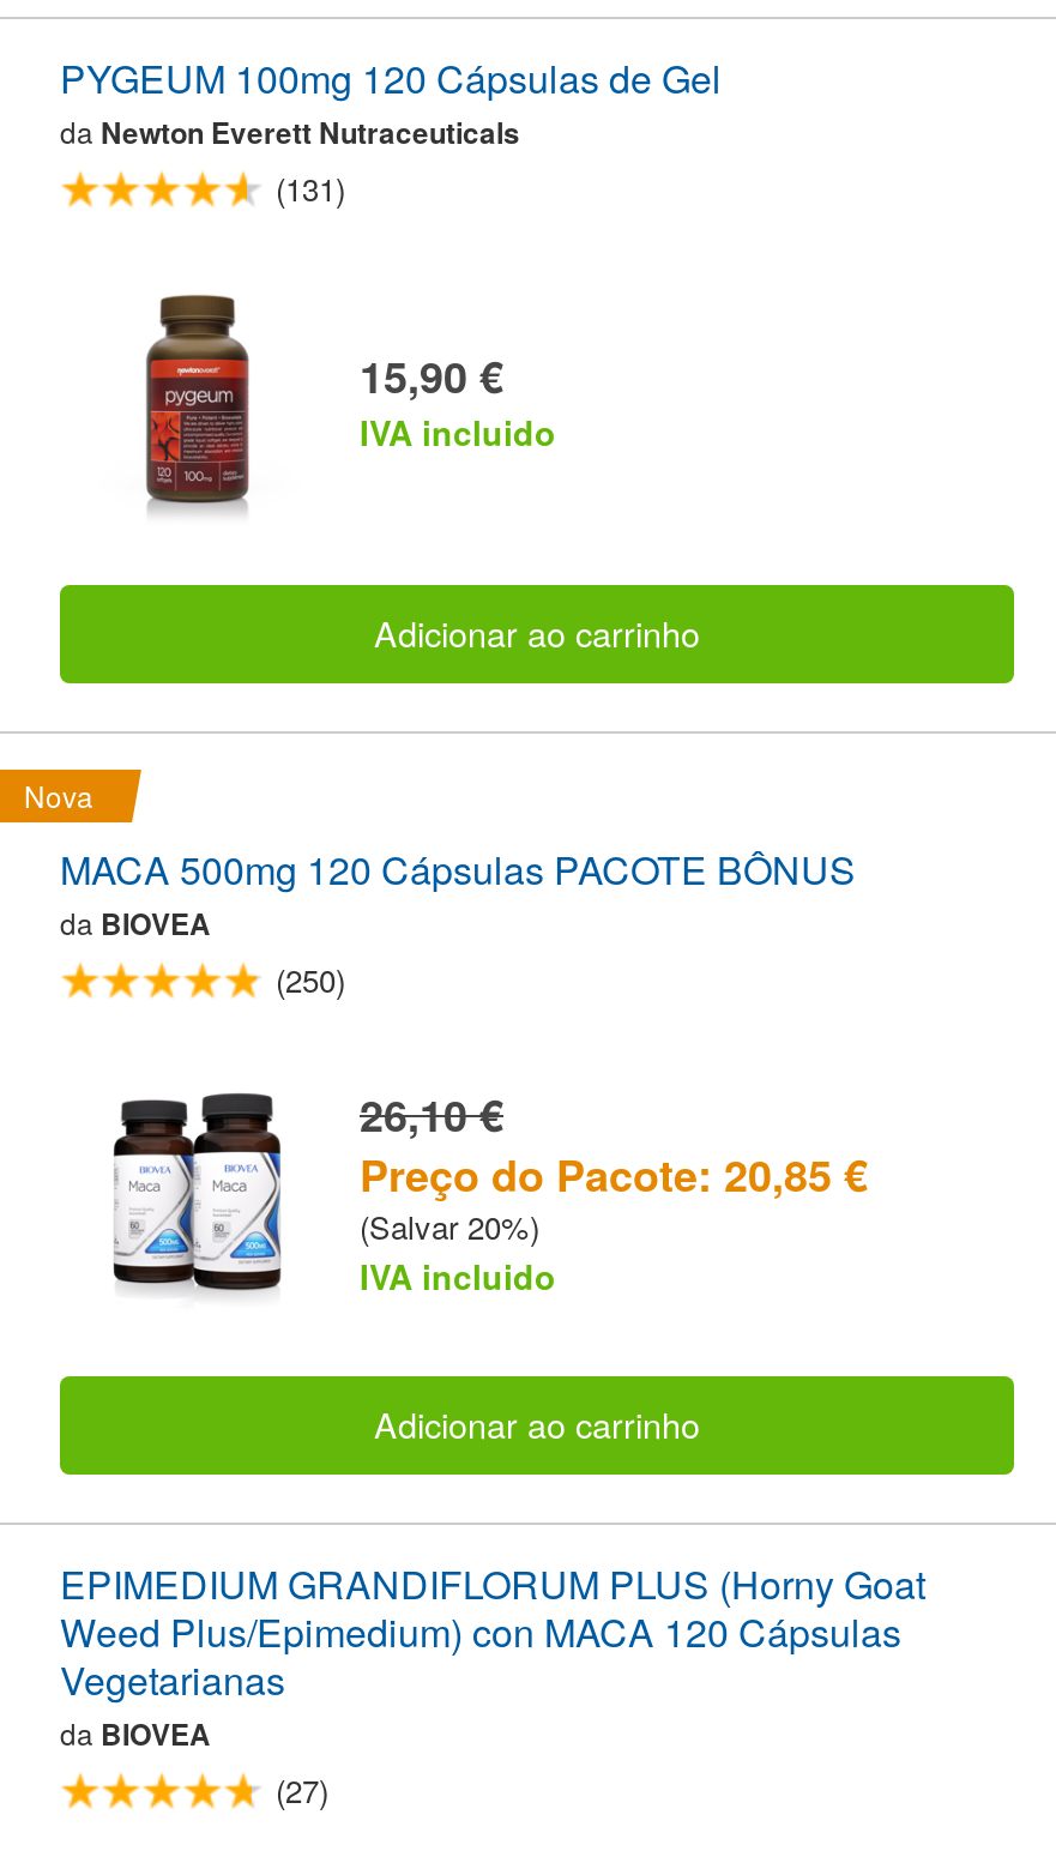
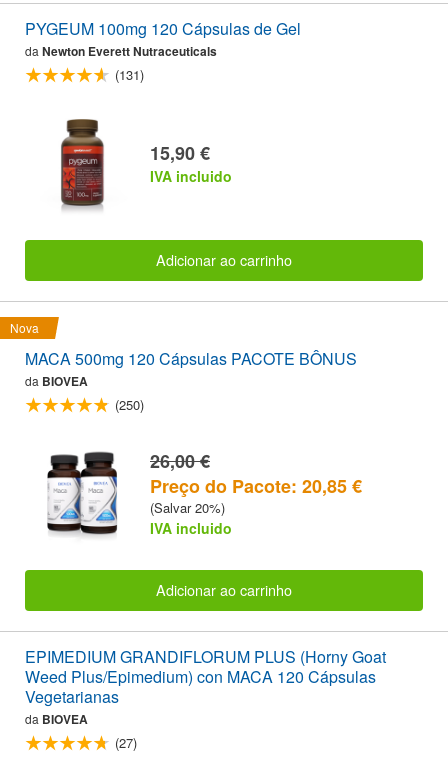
[360,1084,503,1146] 26,10 € -> [150,448,210,474] 26,00 €

